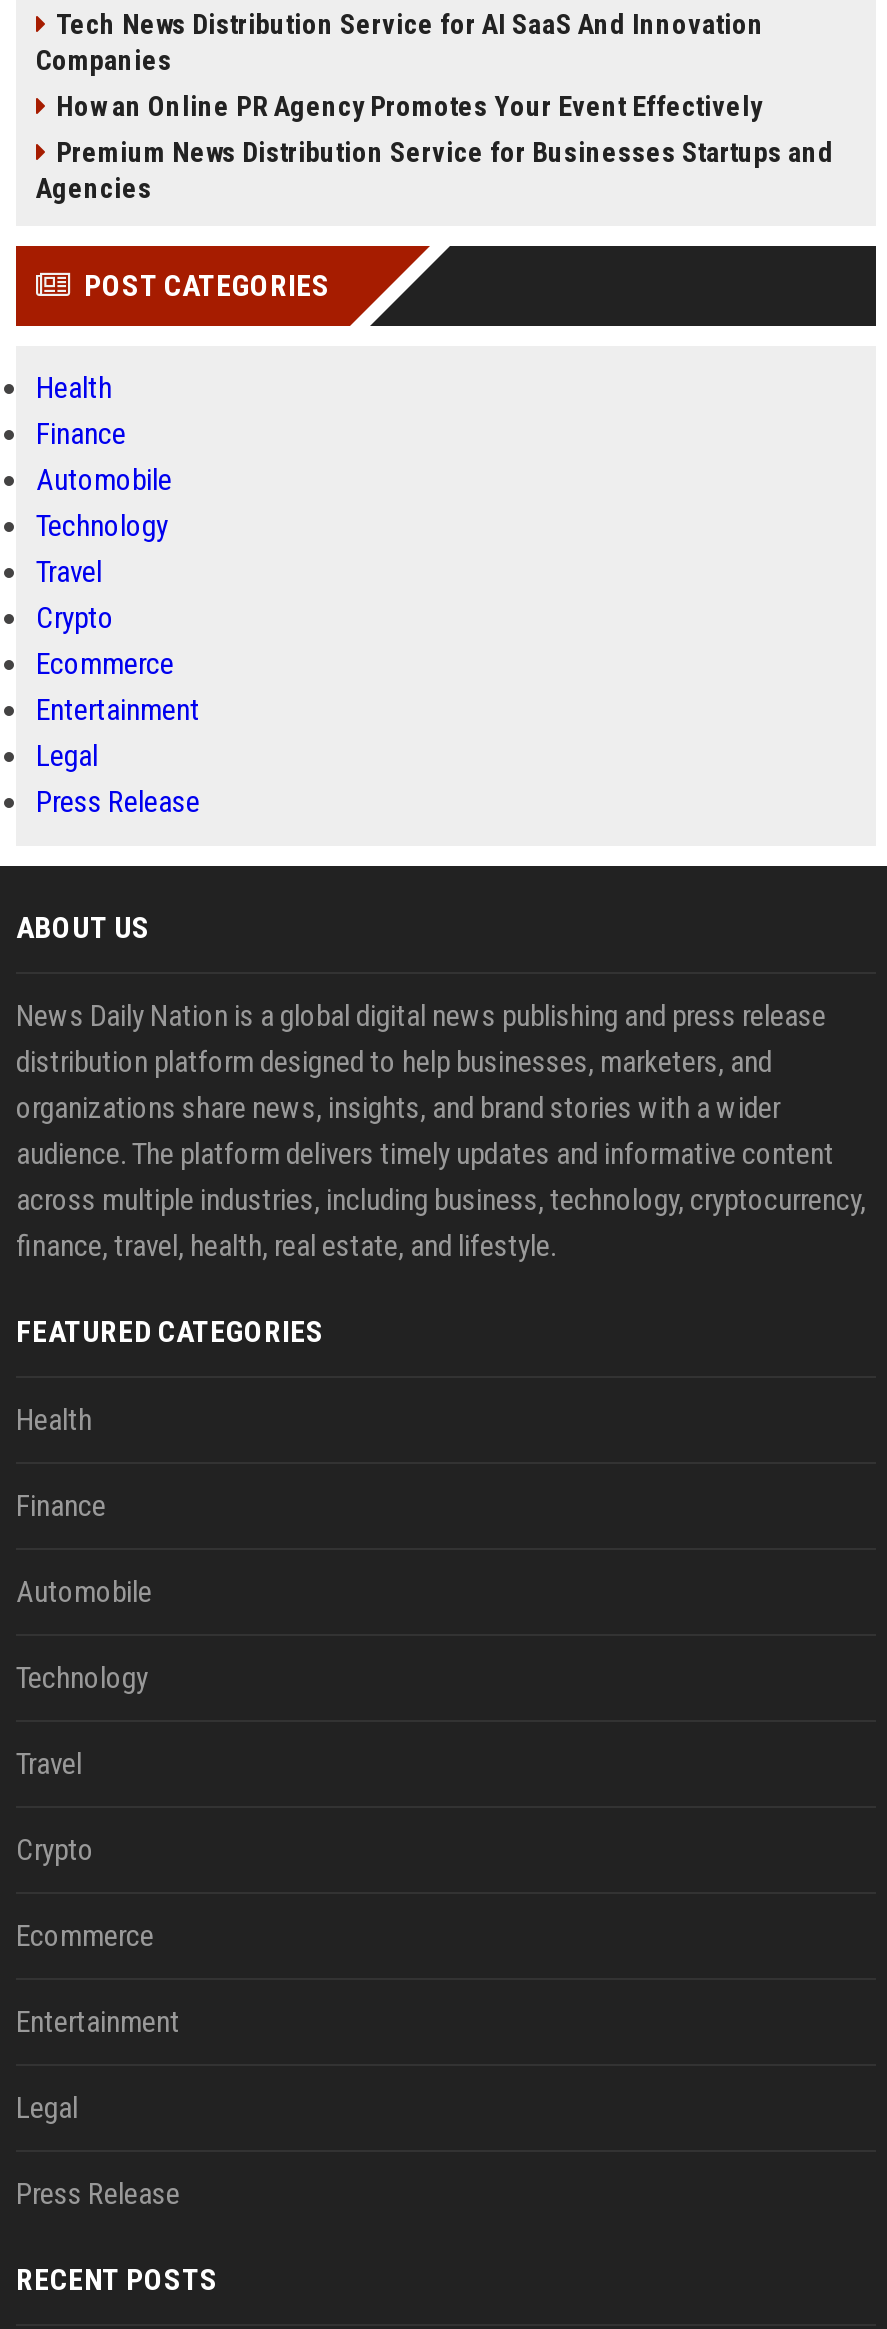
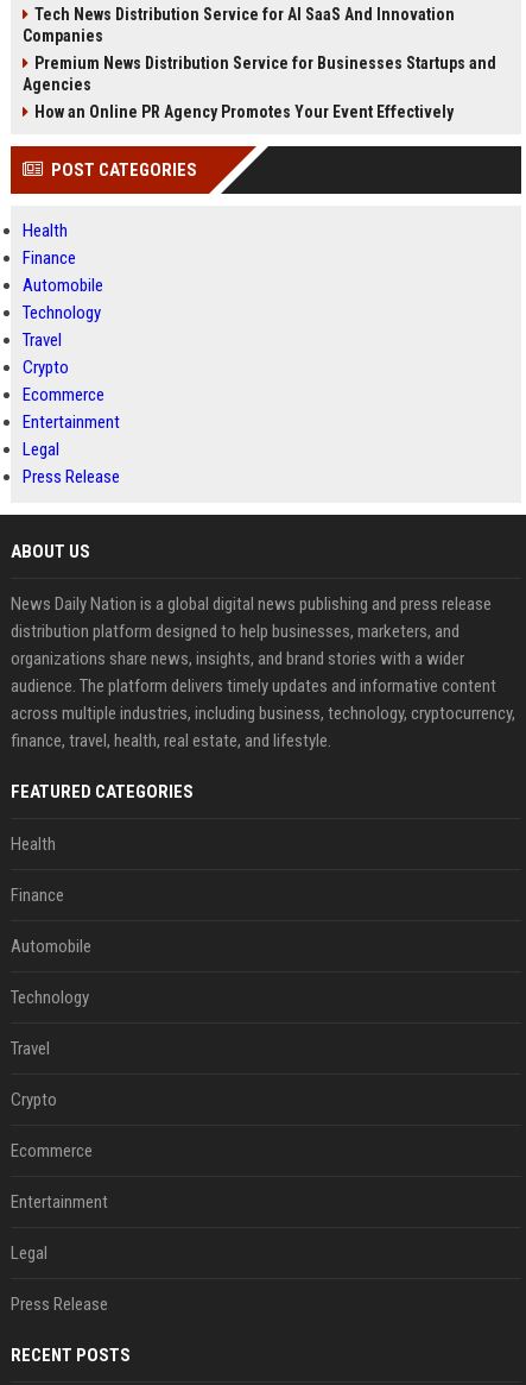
moved [56,90,762,122] -> [34,102,454,121]: How an Online PR Agency Promotes Your Event Effectively
moved [36,136,834,204] -> [23,53,496,94]: Premium News Distribution Service for Businesses Startups and | Agencies

